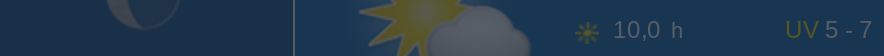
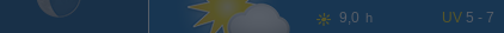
[607,17,683,45] 10,0 h -> [336,10,373,26] 9,0 h

